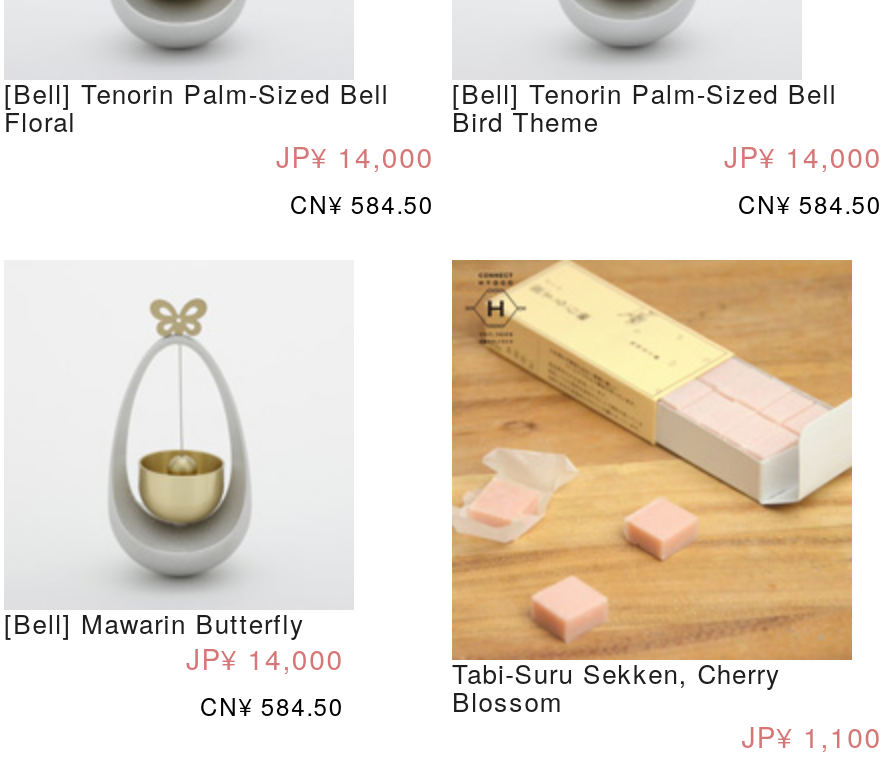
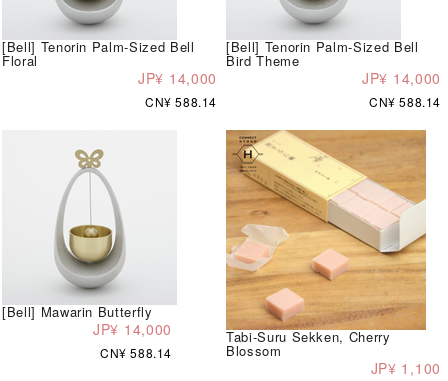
[290,185,434,219] CN¥ 584.50 -> [145,93,217,110] CN¥ 588.14
[738,185,882,219] CN¥ 584.50 -> [369,93,441,110] CN¥ 588.14
[200,687,344,721] CN¥ 584.50 -> [100,344,172,361] CN¥ 588.14

